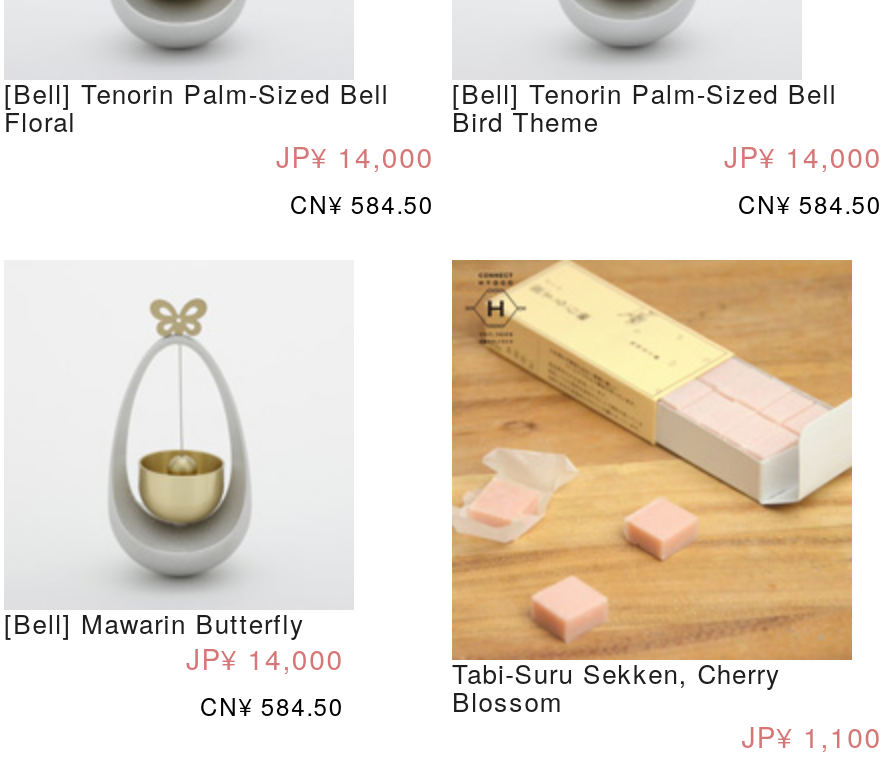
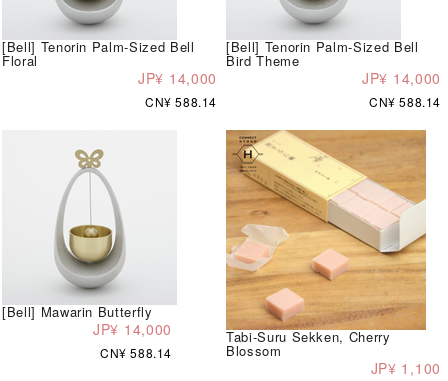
[290,185,434,219] CN¥ 584.50 -> [145,93,217,110] CN¥ 588.14
[738,185,882,219] CN¥ 584.50 -> [369,93,441,110] CN¥ 588.14
[200,687,344,721] CN¥ 584.50 -> [100,344,172,361] CN¥ 588.14

